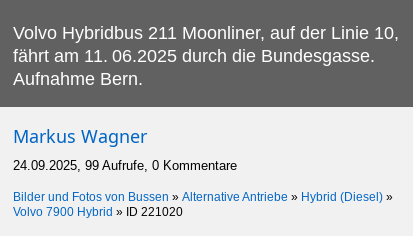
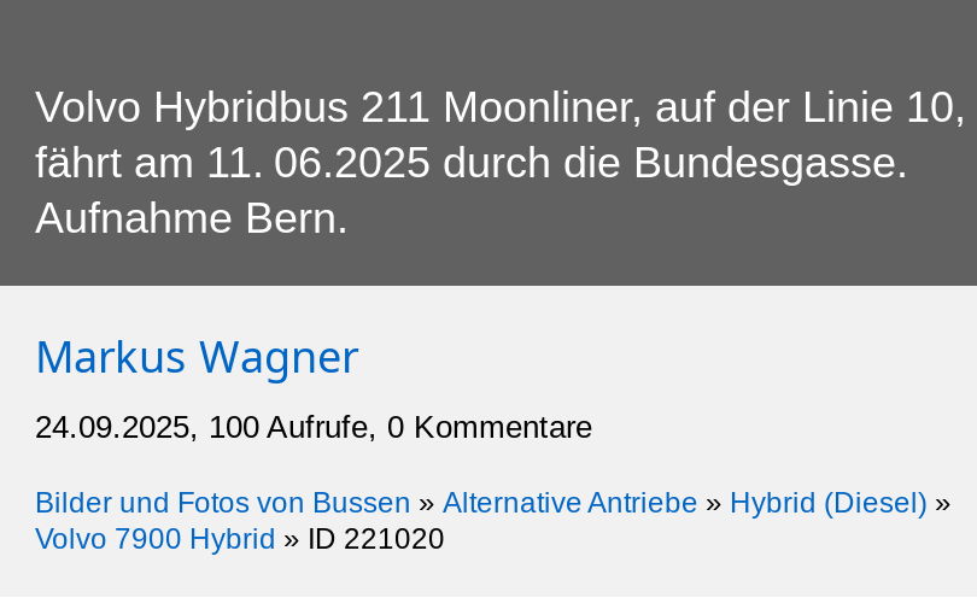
[13,158,237,173] 24.09.2025, 99 Aufrufe, 0 Kommentare -> [35,410,592,446] 24.09.2025, 100 Aufrufe, 0 Kommentare

